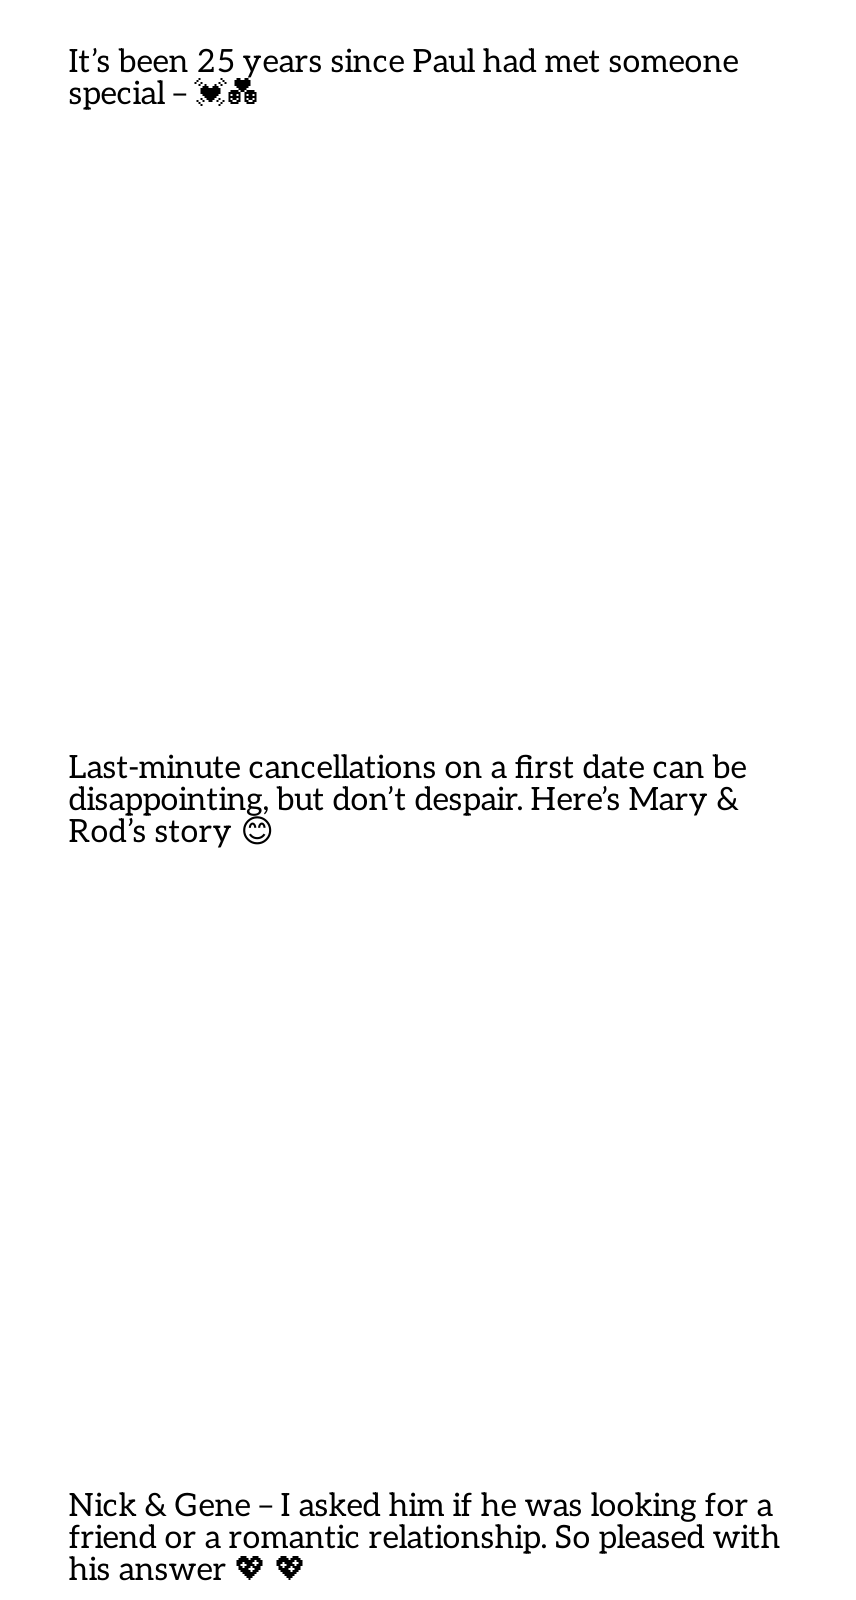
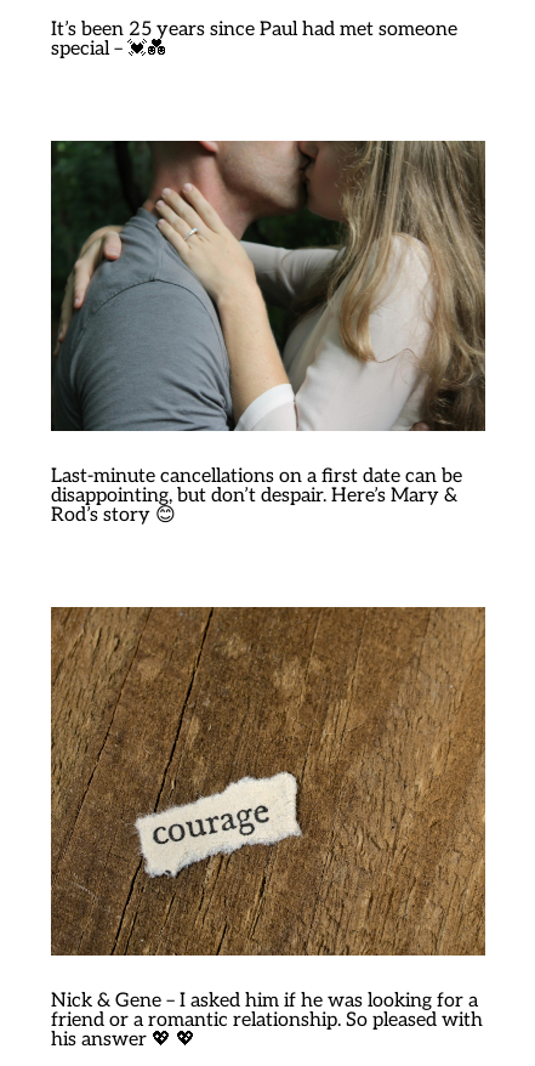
none -> [50,140,486,432] [image]
none -> [50,606,486,957] [image]

